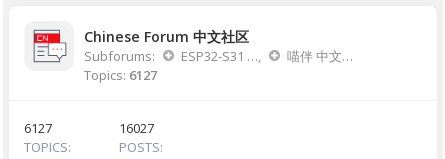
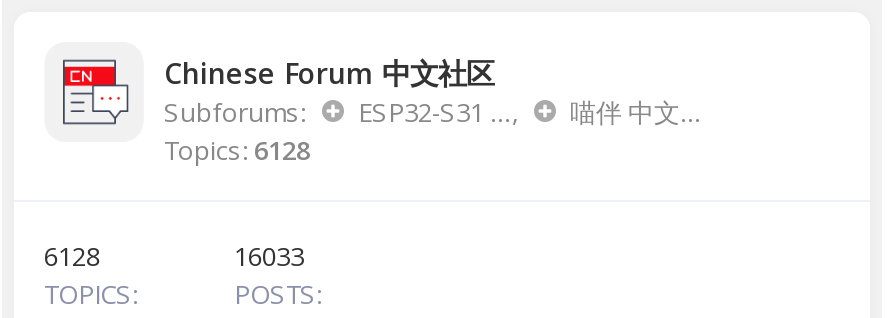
[84,65,157,83] Topics: 6127 -> [164,131,310,167] Topics: 6128
[24,118,52,136] 6127 -> [44,237,100,273] 6128
[119,118,154,136] 16027 -> [234,237,304,273] 16033

